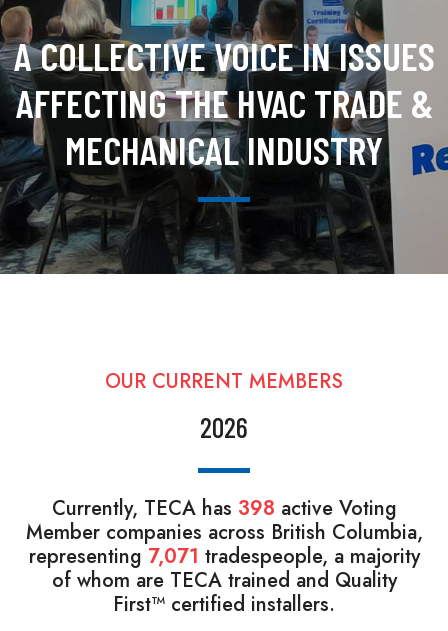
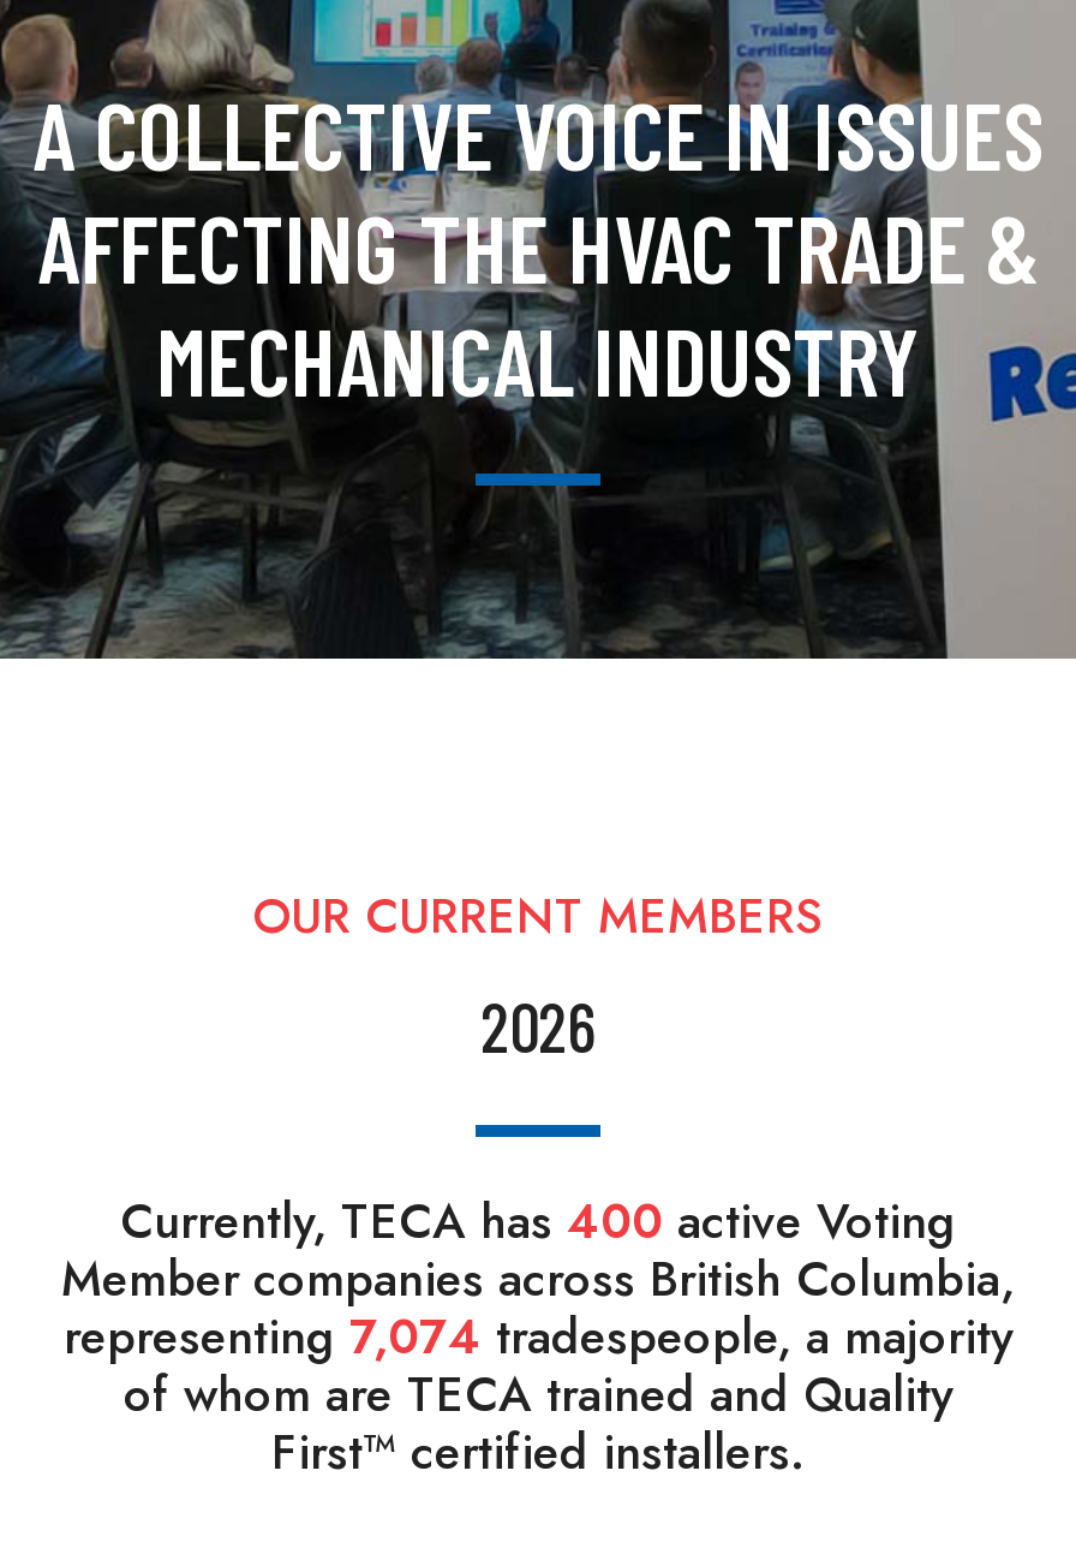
[51,494,396,523] Currently, TECA has 398 active Voting -> [120,1187,956,1257] Currently, TECA has 400 active Voting
[28,542,419,571] representing 7,071 tradespeople, a majority -> [64,1303,1012,1373] representing 7,074 tradespeople, a majority

